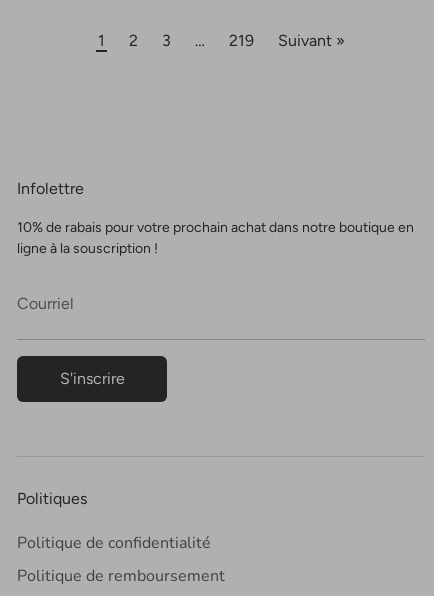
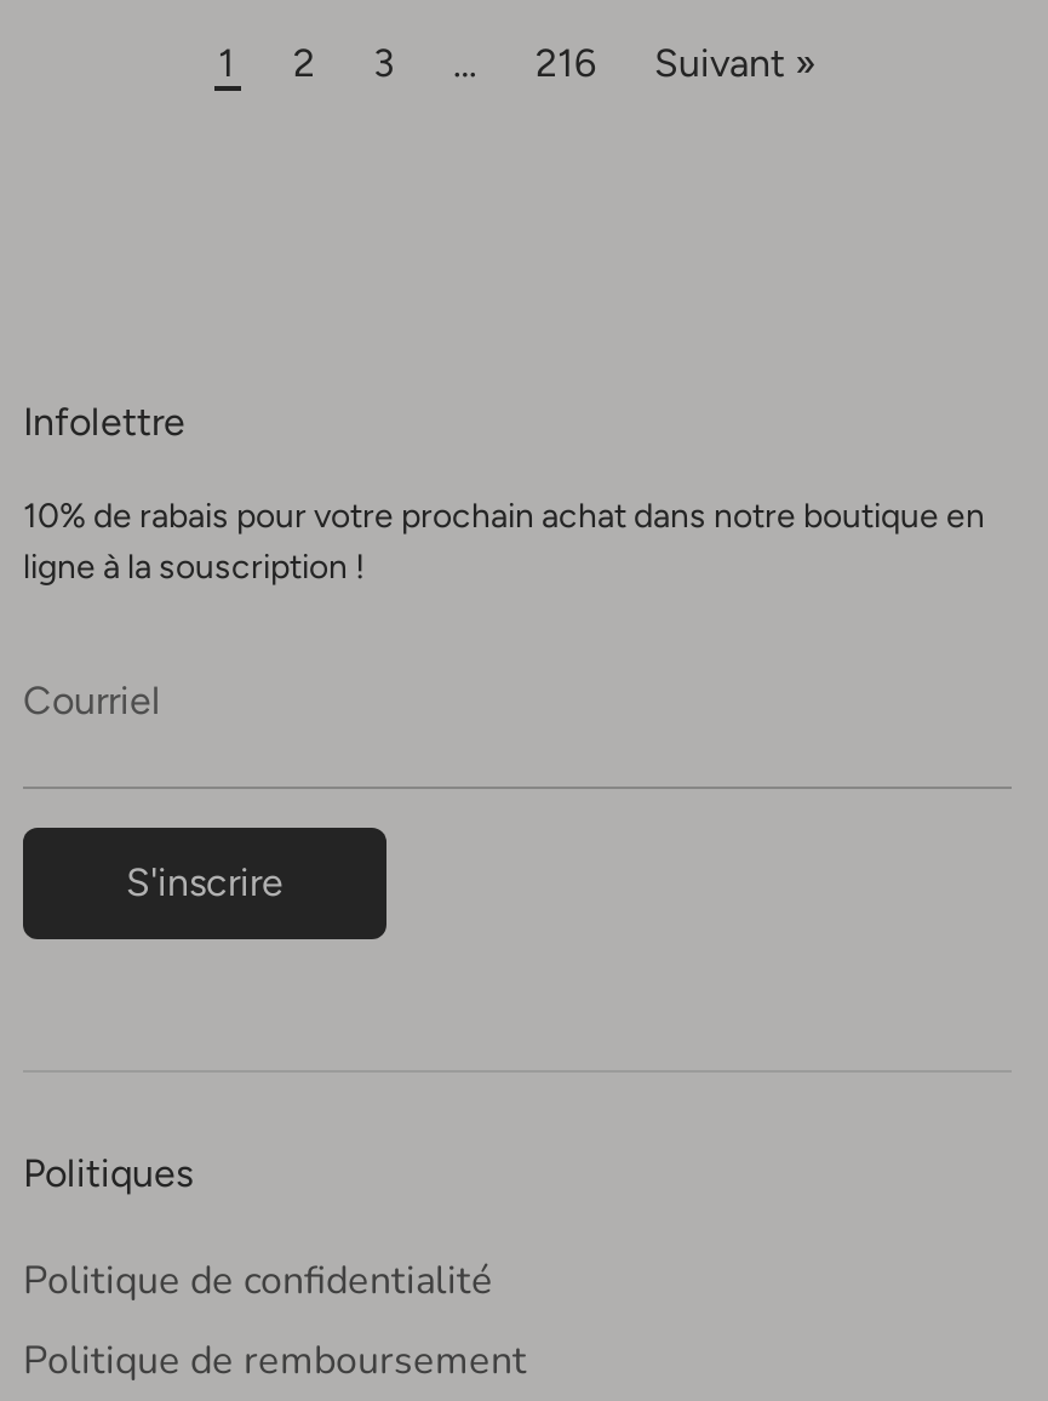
[228,31,253,50] 219 -> [536,40,596,86] 216

